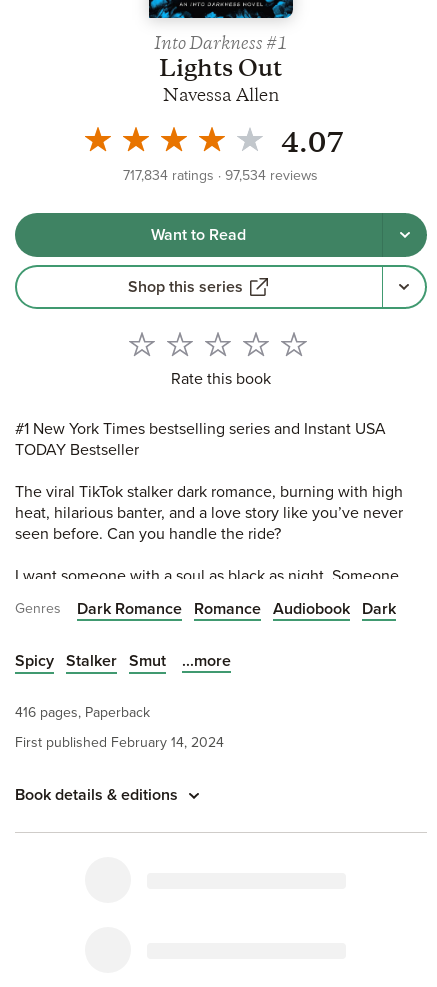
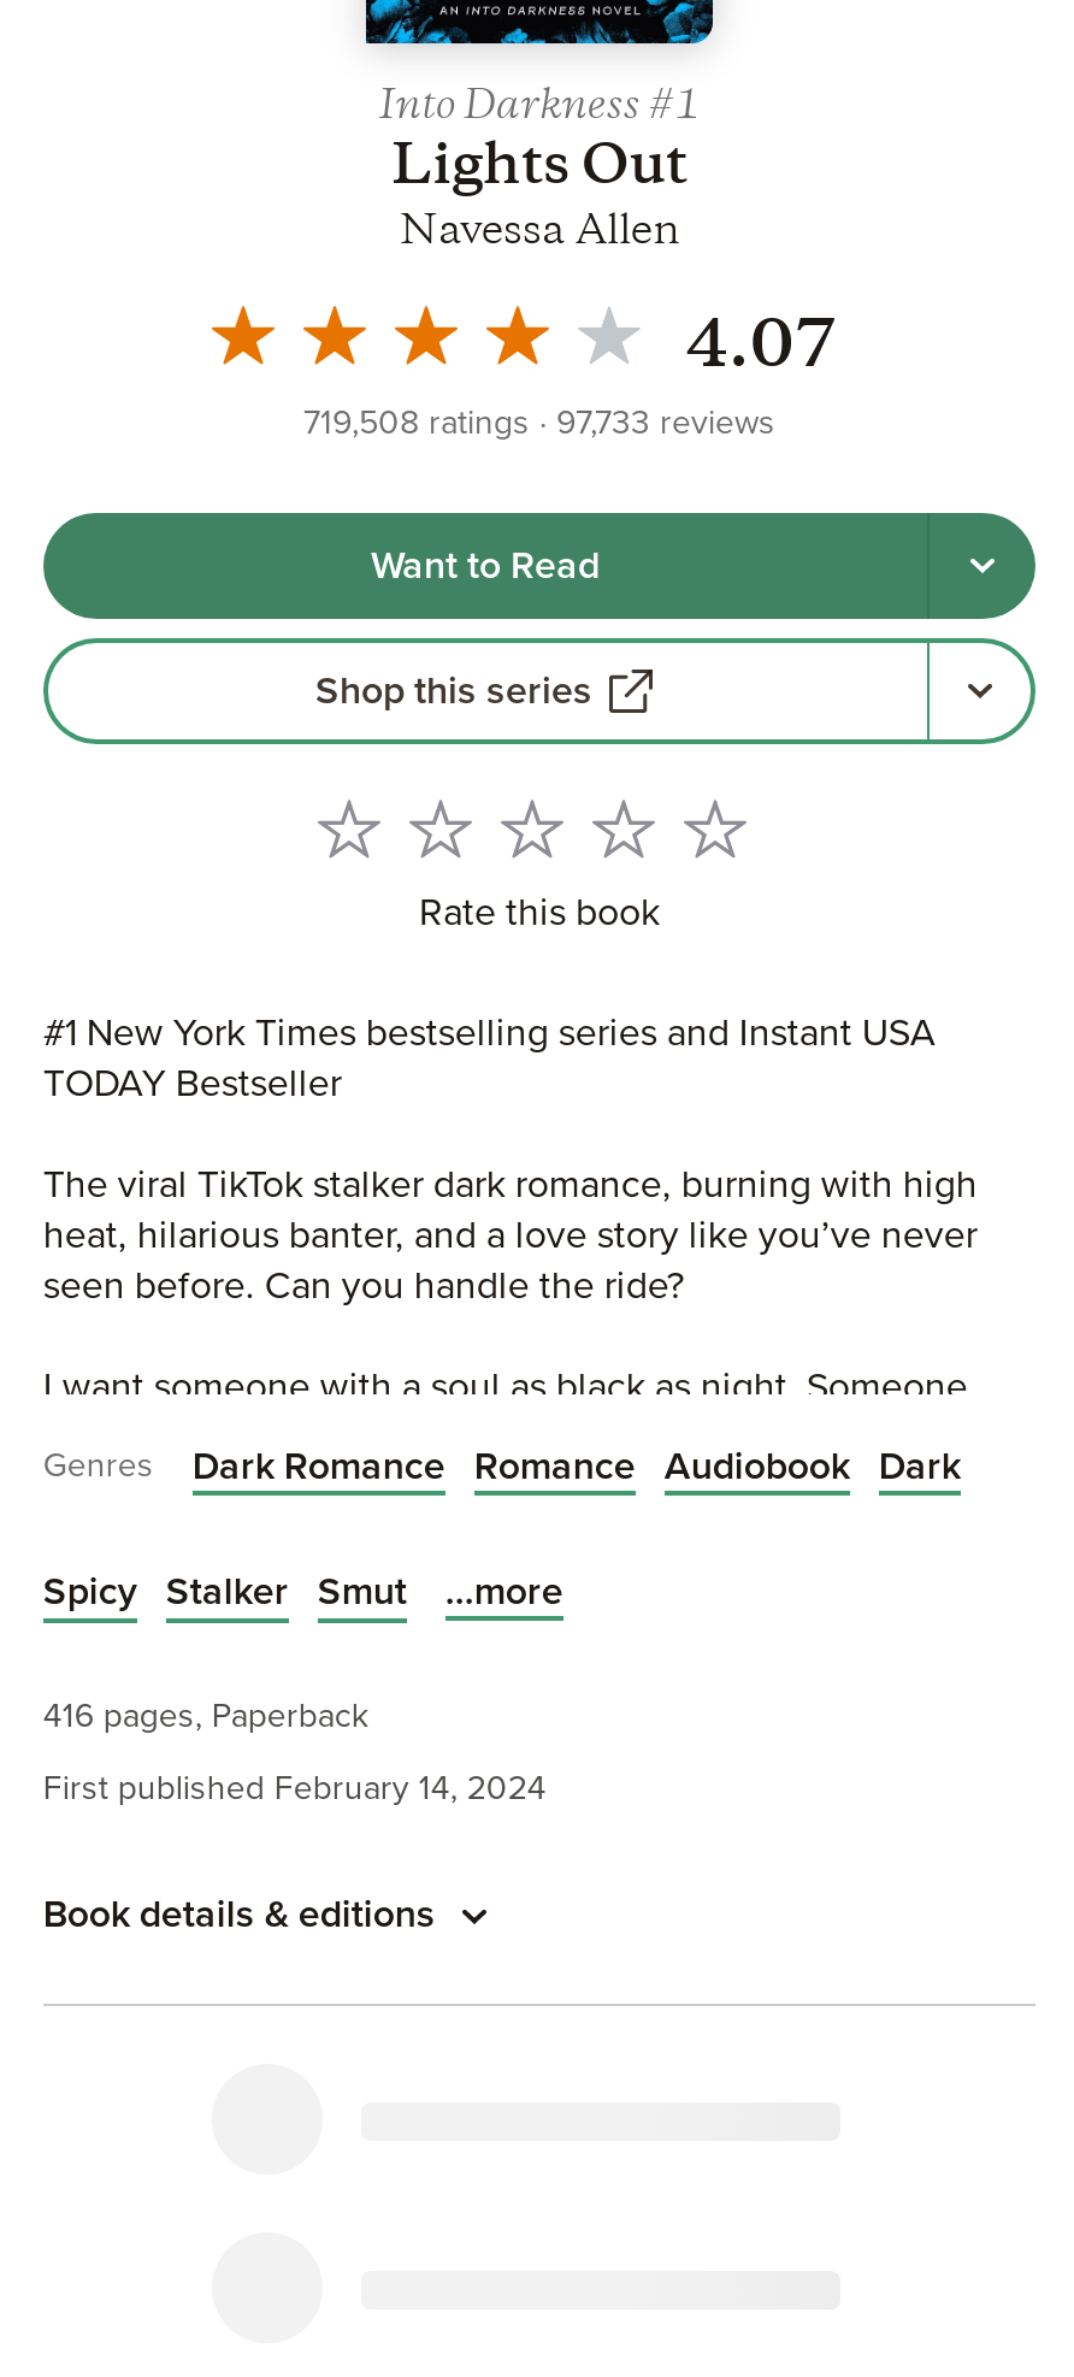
[123,169,214,183] 717,834 ratings -> [303,407,530,441] 719,508 ratings
[225,169,318,183] 97,534 reviews -> [556,407,775,441] 97,733 reviews

